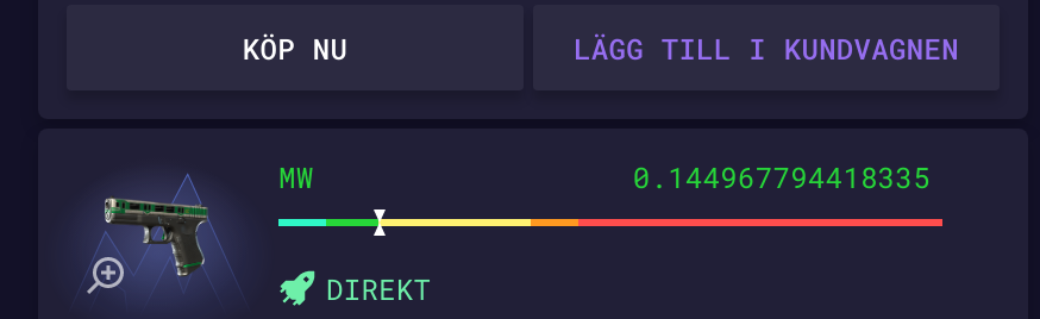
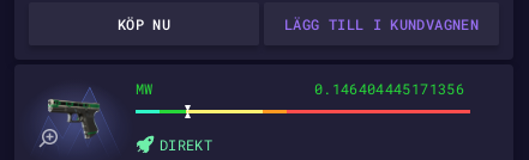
[633,158,931,196] 0.144967794418335 -> [314,79,464,98] 0.146404445171356

